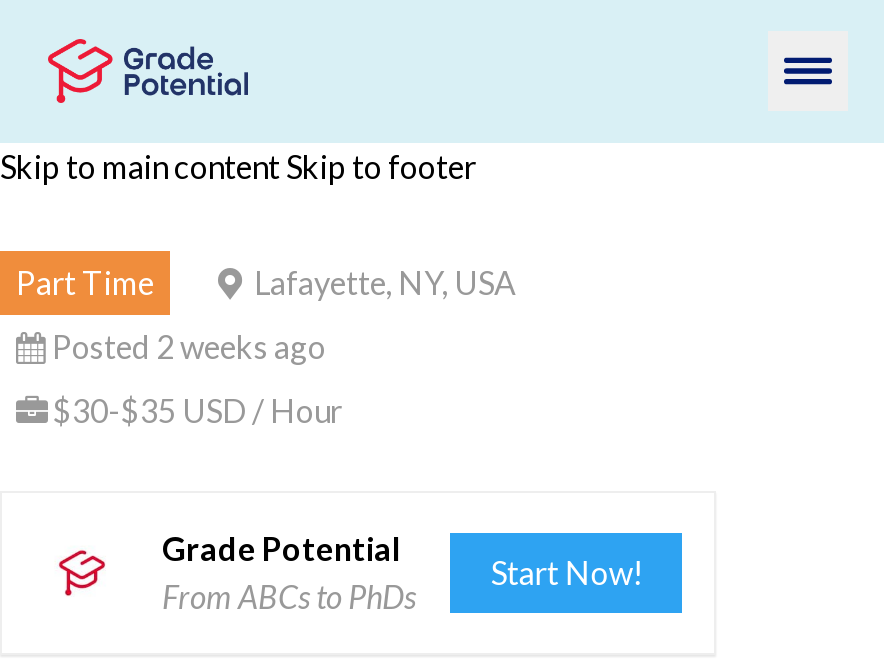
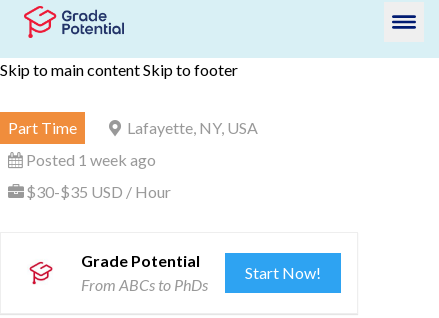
[52,327,326,365] Posted 2 weeks ago -> [26,150,156,169] Posted 1 week ago

